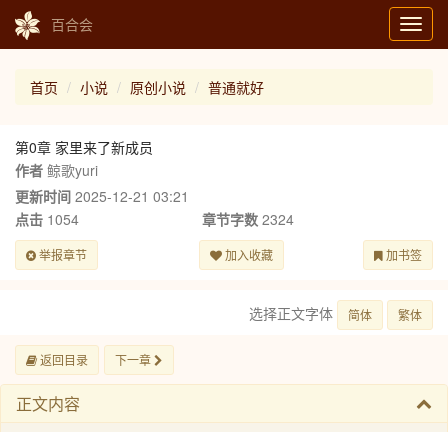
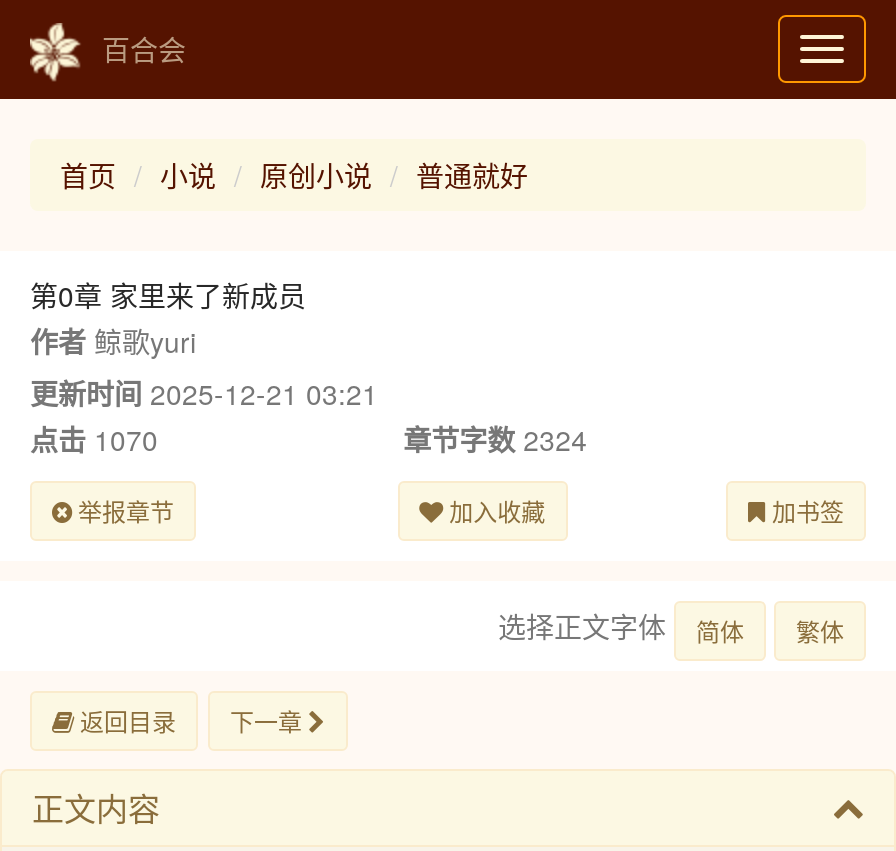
[15,209,79,229] 点击1054 -> [30,419,158,459] 点击1070

